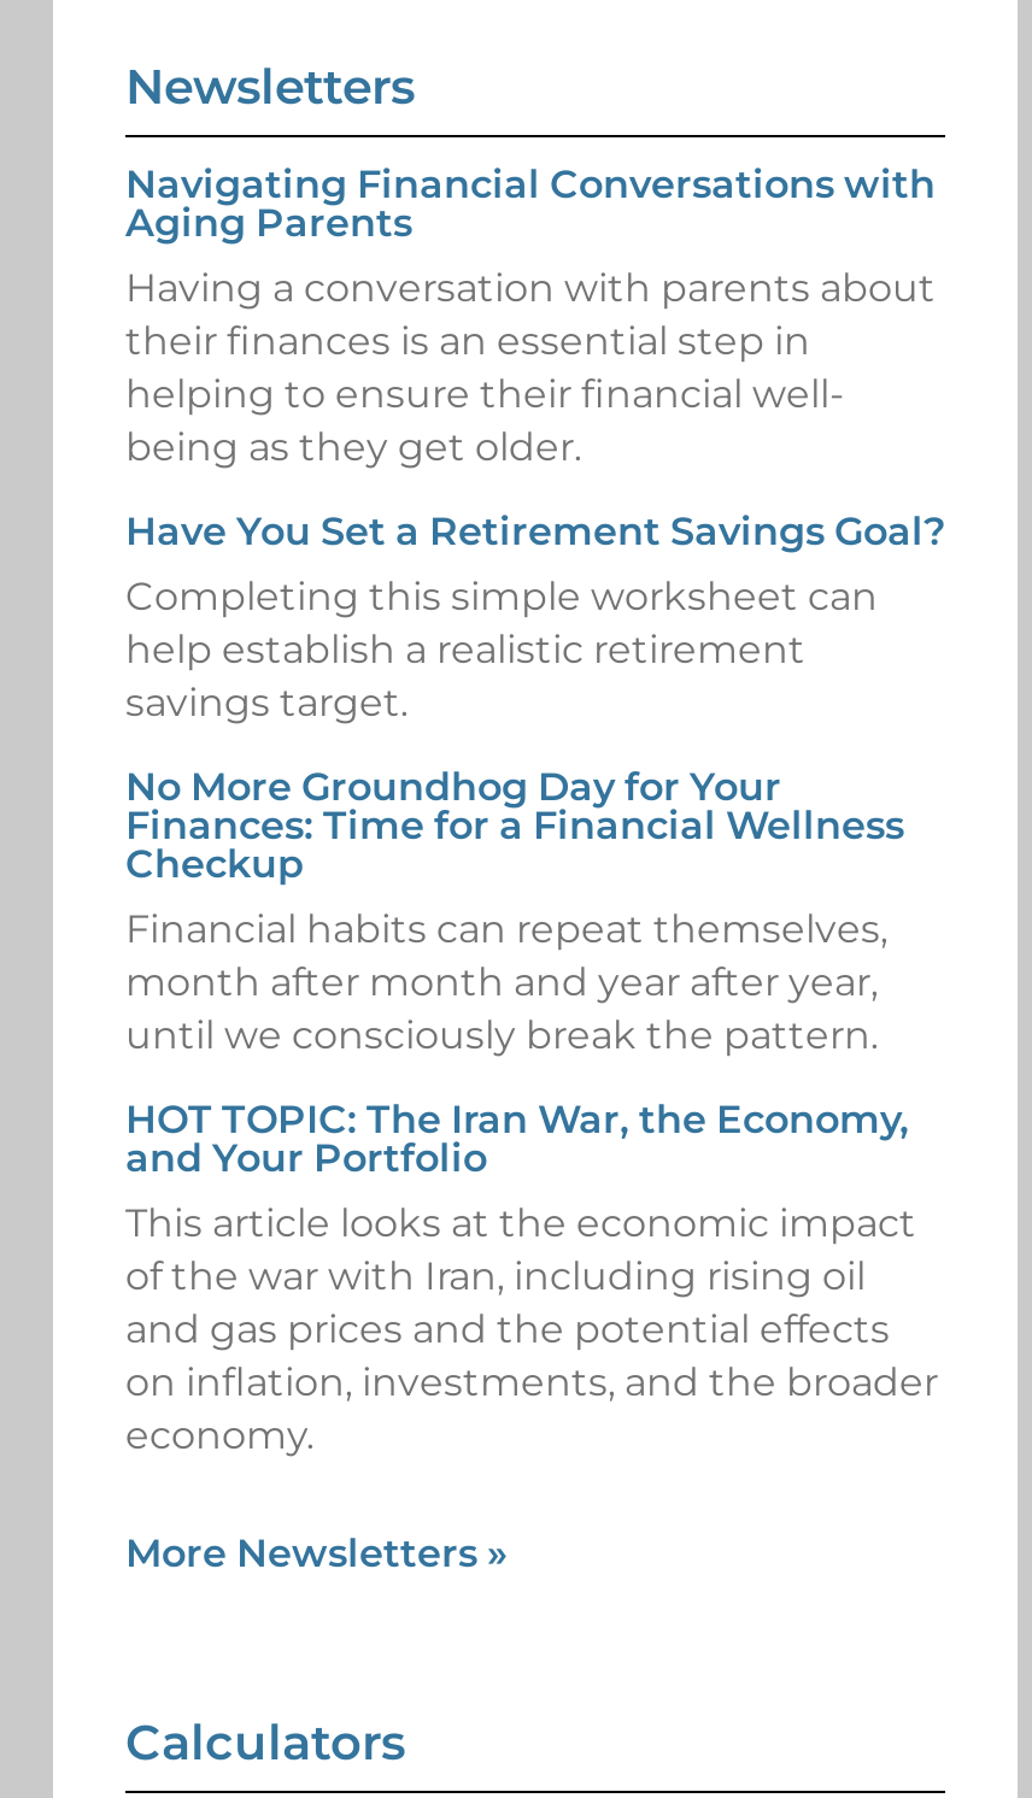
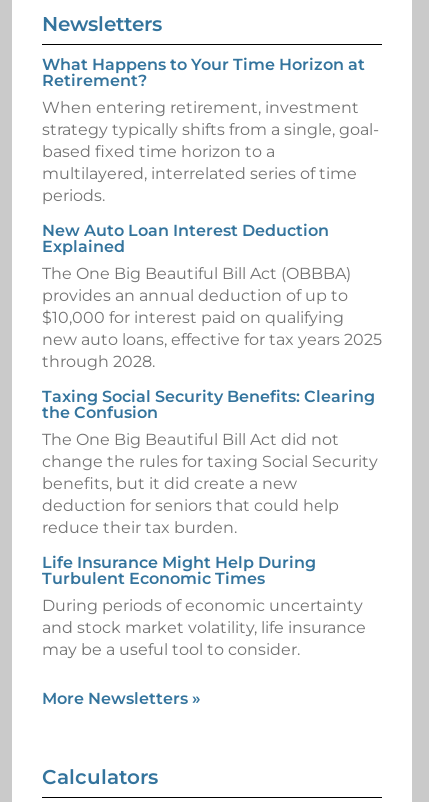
[125,161,936,469] Navigating Financial Conversations with | Aging Parents | Having a conversation with parents about | their finances is an essential step in | helping to ensure their financial well- | being as they get older. -> [42,55,379,205] What Happens to Your Time Horizon at | Retirement? | When entering retirement, investment | strategy typically shifts from a single, goal- | based fixed time horizon to a | multilayered, interrelated series of time | periods.
[125,508,945,725] Have You Set a Retirement Savings Goal? | Completing this simple worksheet can | help establish a realistic retirement | savings target. -> [42,221,382,371] New Auto Loan Interest Deduction | Explained | The One Big Beautiful Bill Act (OBBBA) | provides an annual deduction of up to | $10,000 for interest paid on qualifying | new auto loans, effective for tax years 2025 | through 2028.
[125,763,904,1057] No More Groundhog Day for Your | Finances: Time for a Financial Wellness | Checkup | Financial habits can repeat themselves, | month after month and year after year, | until we consciously break the pattern. -> [42,387,378,537] Taxing Social Security Benefits: Clearing | the Confusion | The One Big Beautiful Bill Act did not | change the rules for taxing Social Security | benefits, but it did create a new | deduction for seniors that could help | reduce their tax burden.
[125,1096,938,1457] HOT TOPIC: The Iran War, the Economy, | and Your Portfolio | This article looks at the economic impact | of the war with Iran, including rising oil | and gas prices and the potential effects | on inflation, investments, and the broader | economy. -> [42,553,366,659] Life Insurance Might Help During | Turbulent Economic Times | During periods of economic uncertainty | and stock market volatility, life insurance | may be a useful tool to consider.

